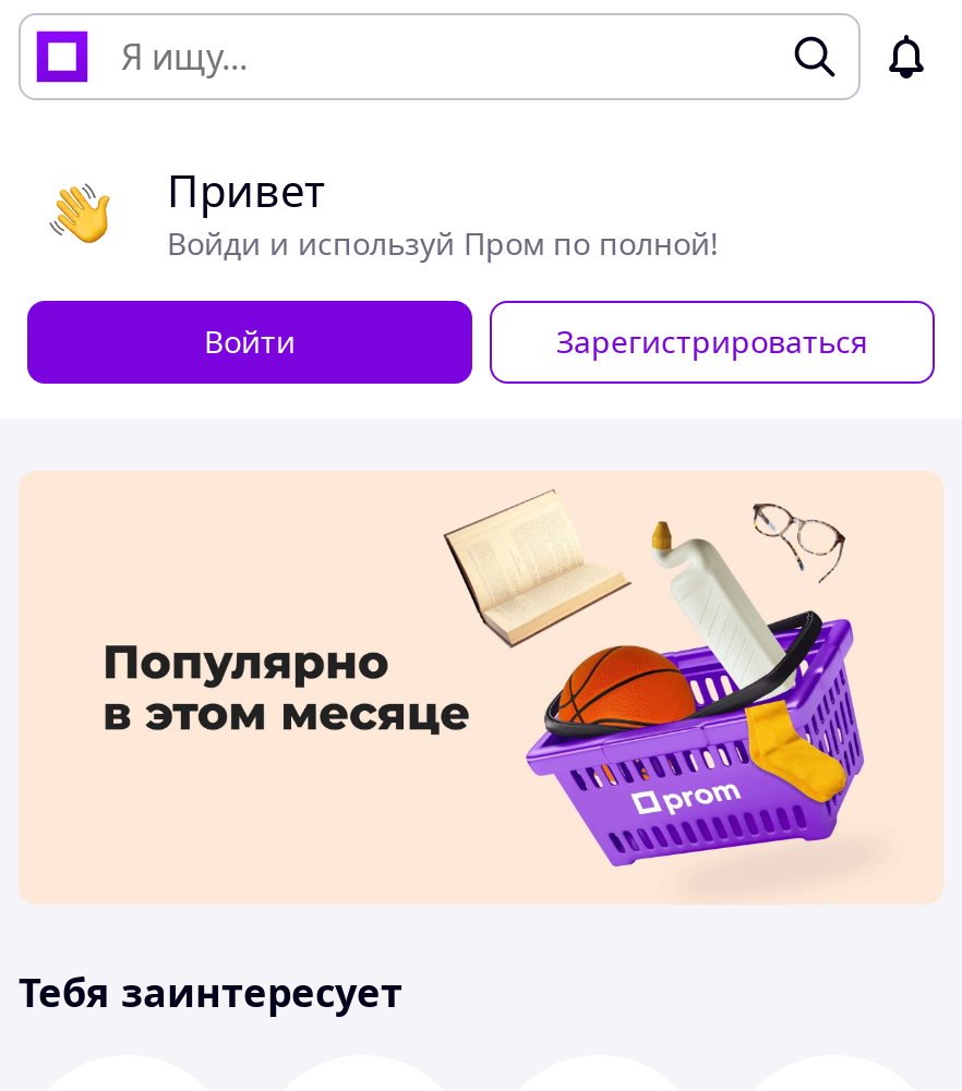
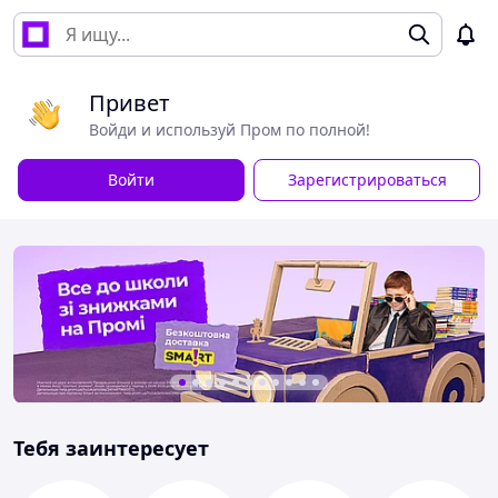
[21,473,941,902] [image] -> [12,246,486,404] [image]

